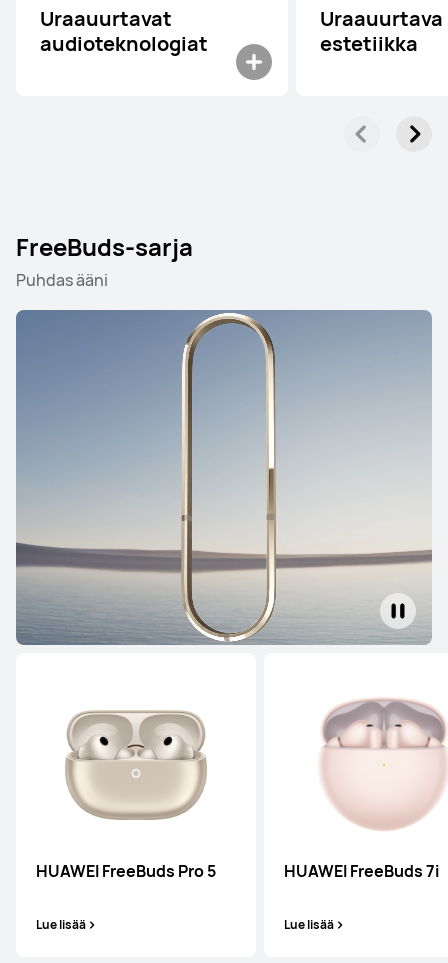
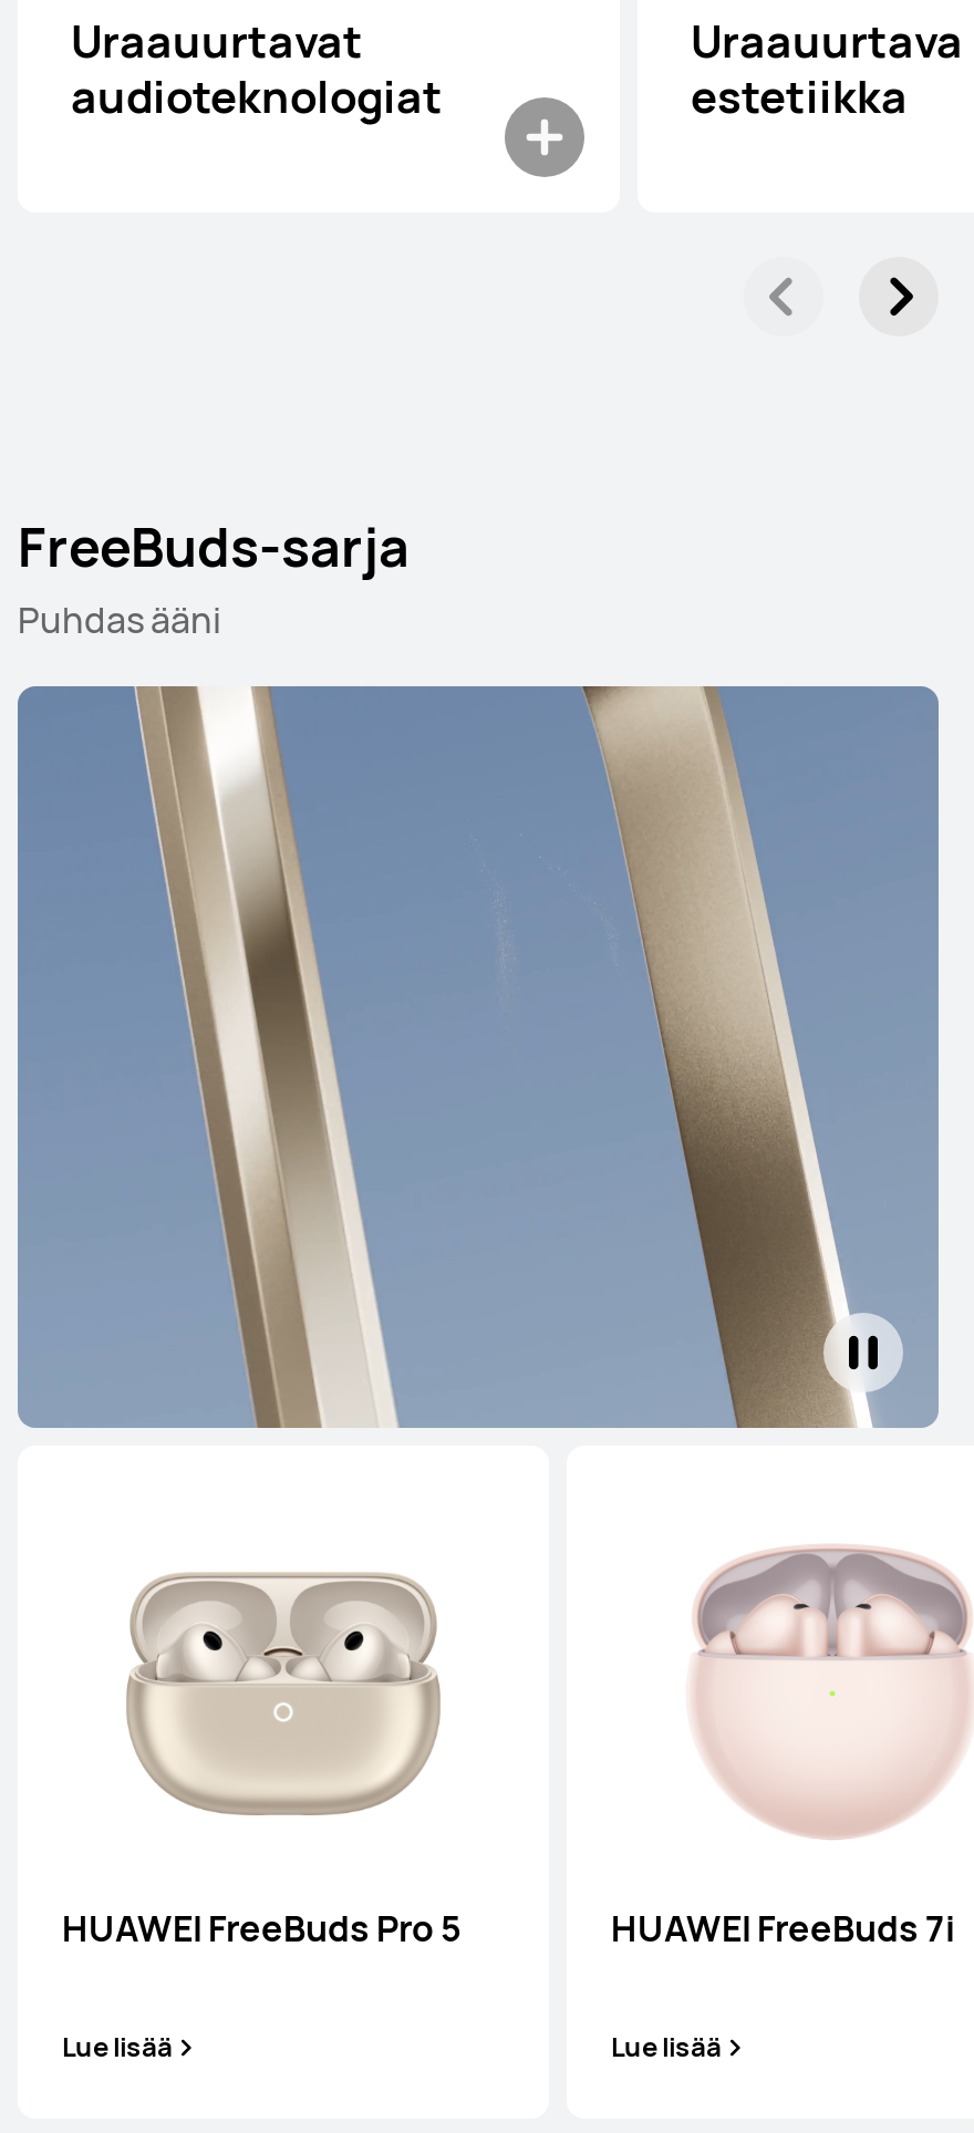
[15,309,432,646] [image] -> [15,684,941,1428] [image]

